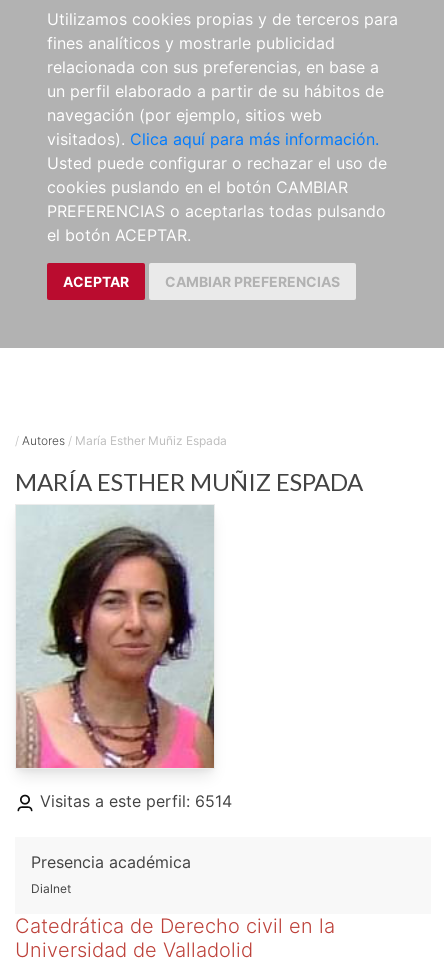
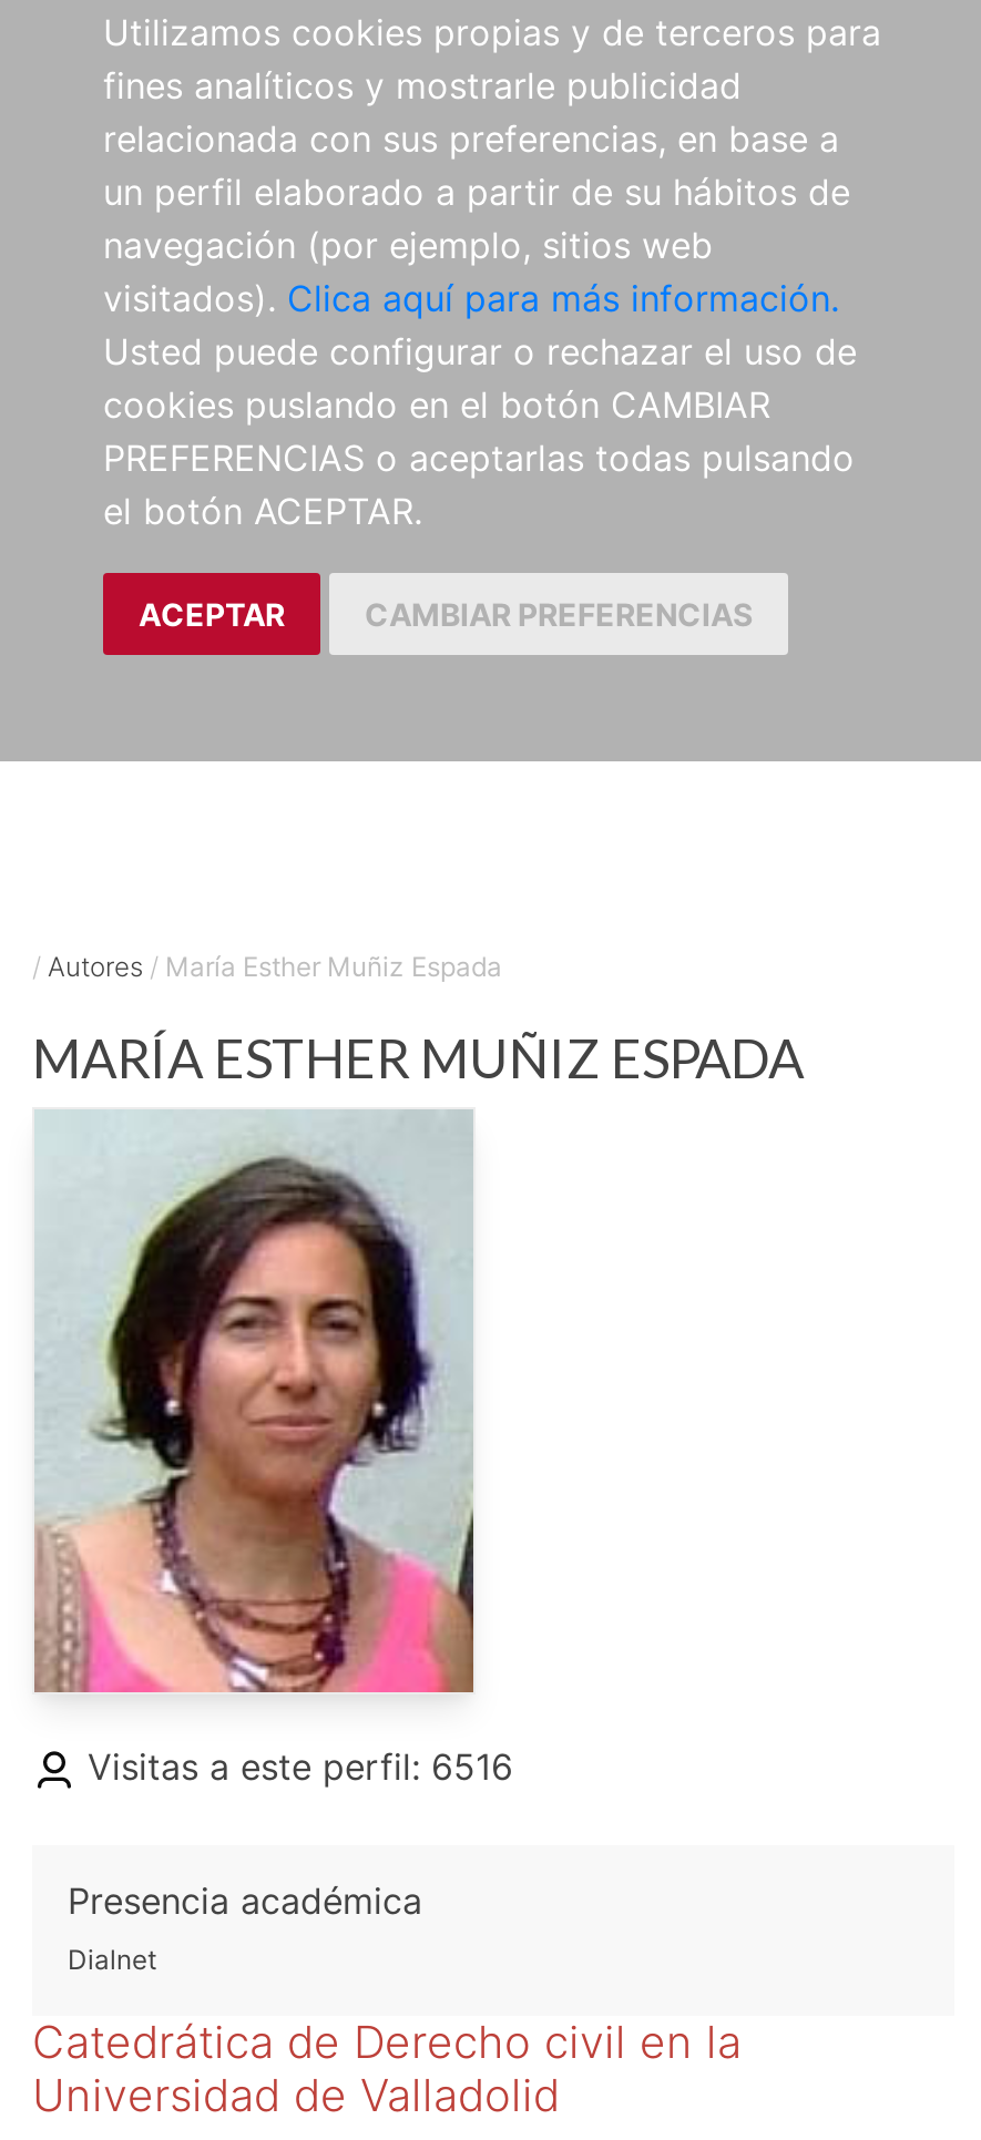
[35,791,232,811] Visitas a este perfil: 6514 -> [76,1744,513,1789] Visitas a este perfil: 6516

